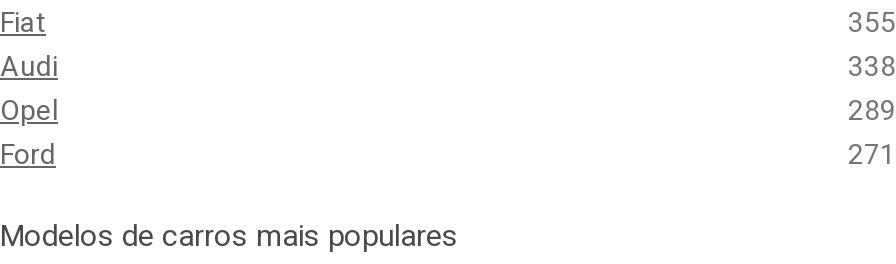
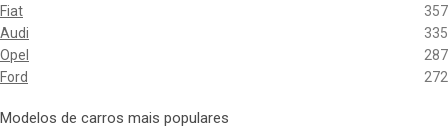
[848,6,896,38] 355 -> [424,3,448,19] 357
[848,50,896,82] 338 -> [424,25,448,41] 335
[848,94,896,126] 289 -> [424,47,448,63] 287
[848,138,896,170] 271 -> [424,69,448,85] 272

